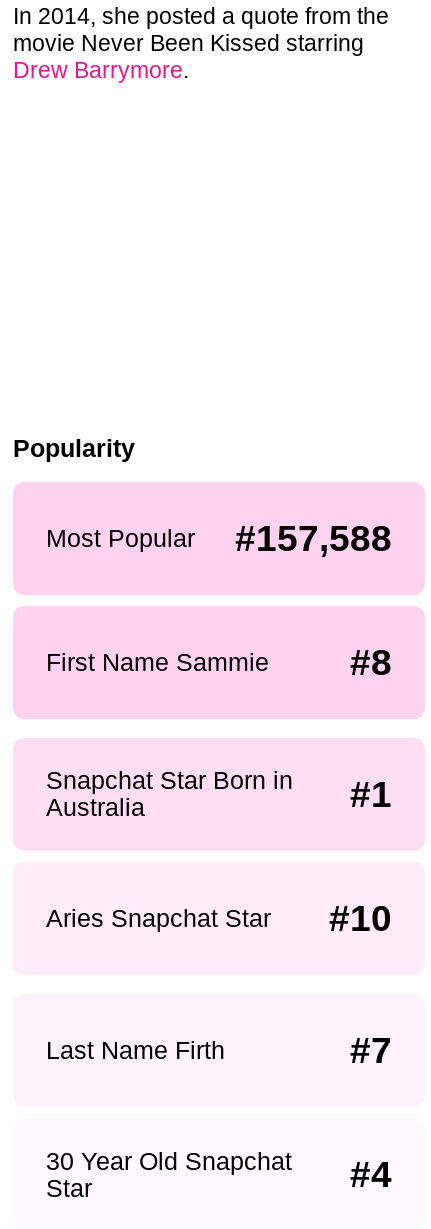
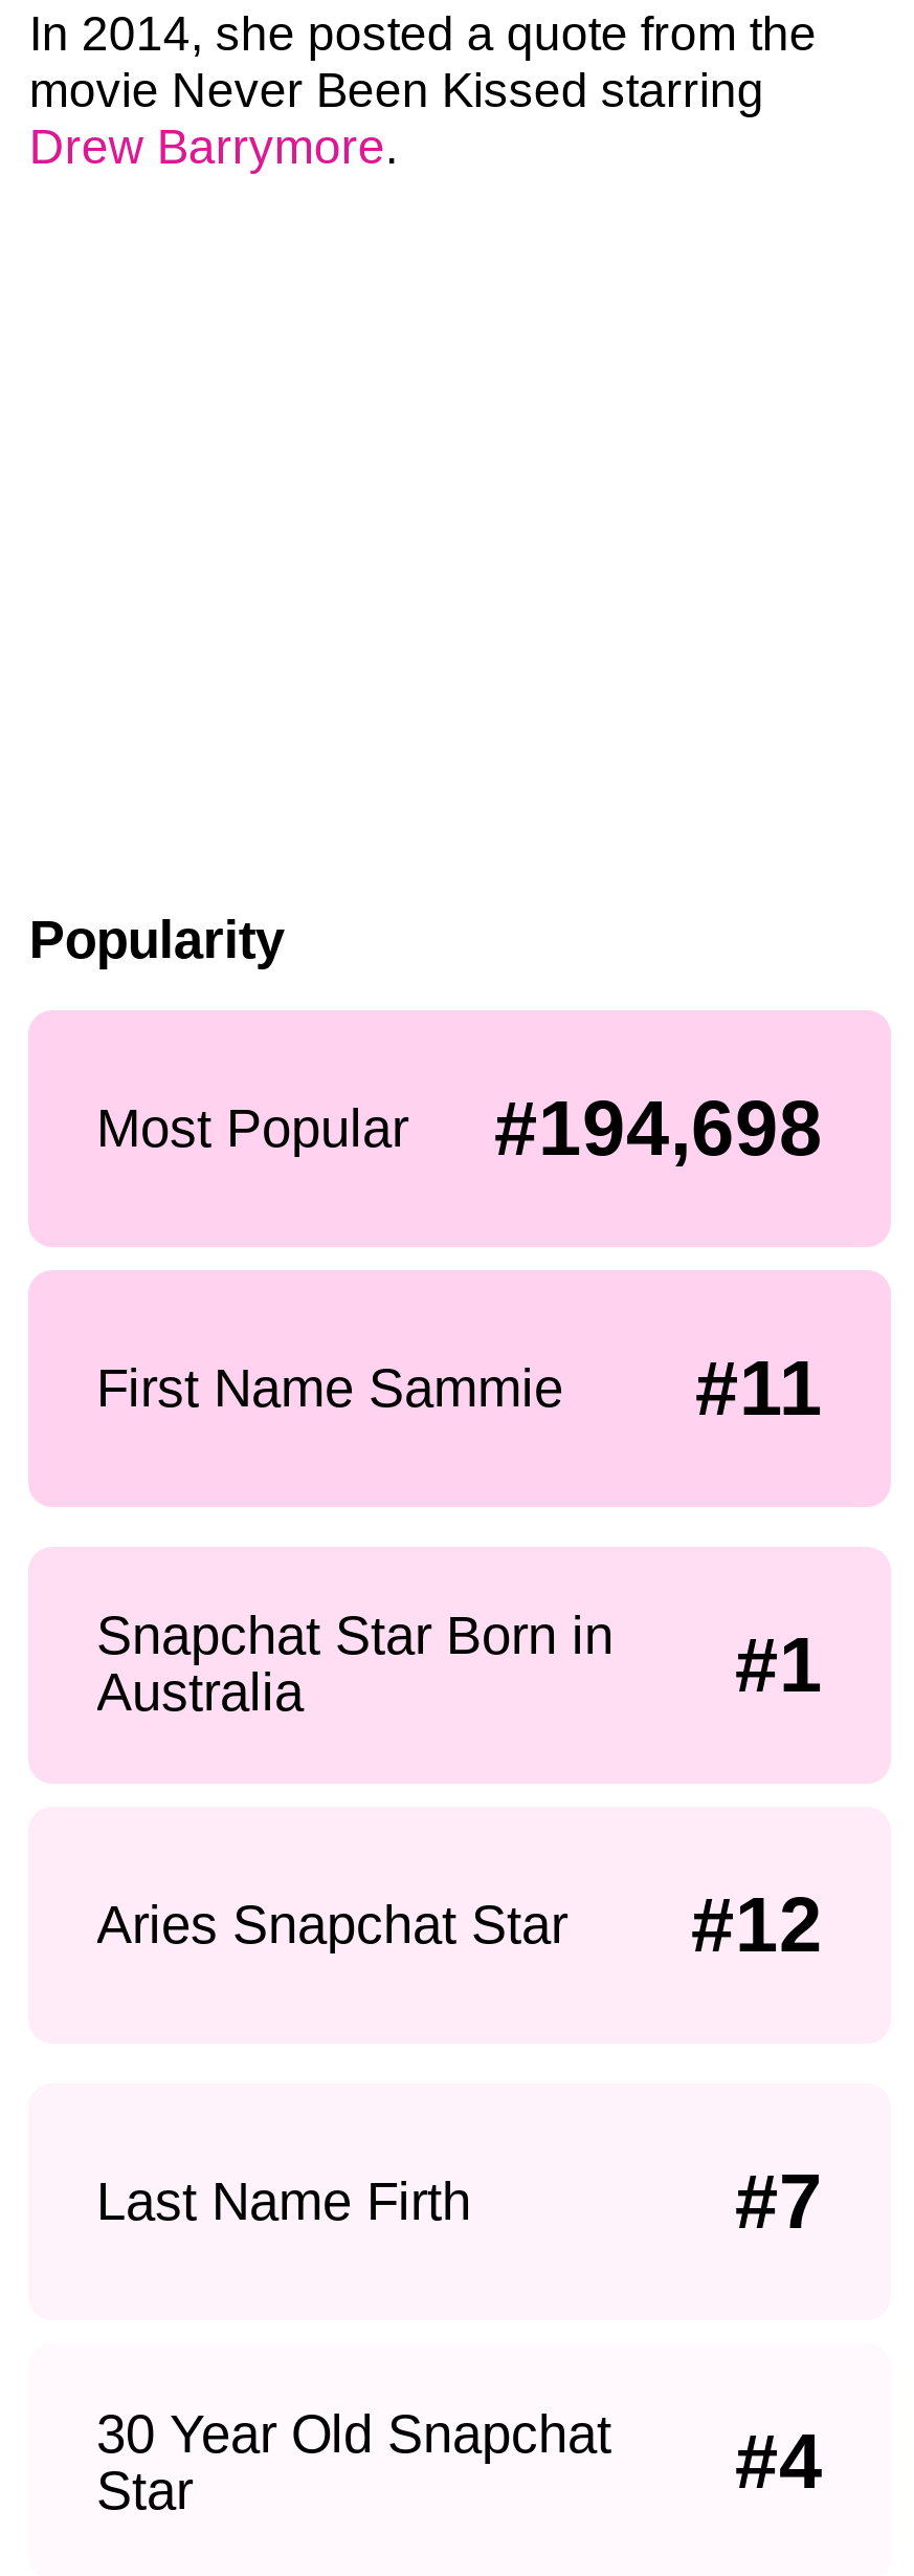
[45,518,392,559] Most Popular #157,588 -> [96,1086,823,1171] Most Popular #194,698
[350,642,392,683] #8 -> [695,1346,823,1432] #11
[329,898,392,939] #10 -> [691,1883,823,1969] #12

